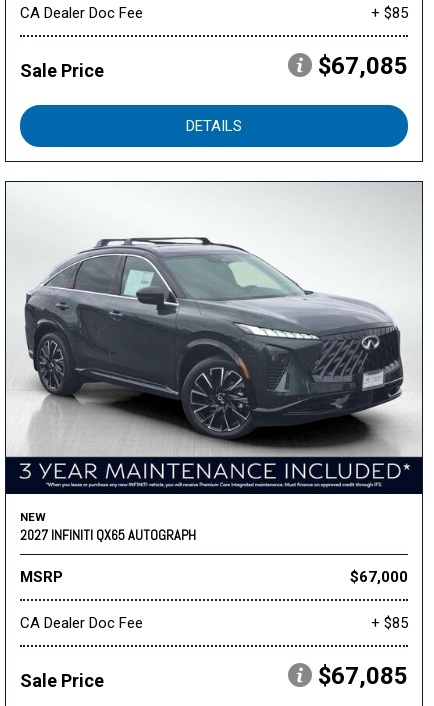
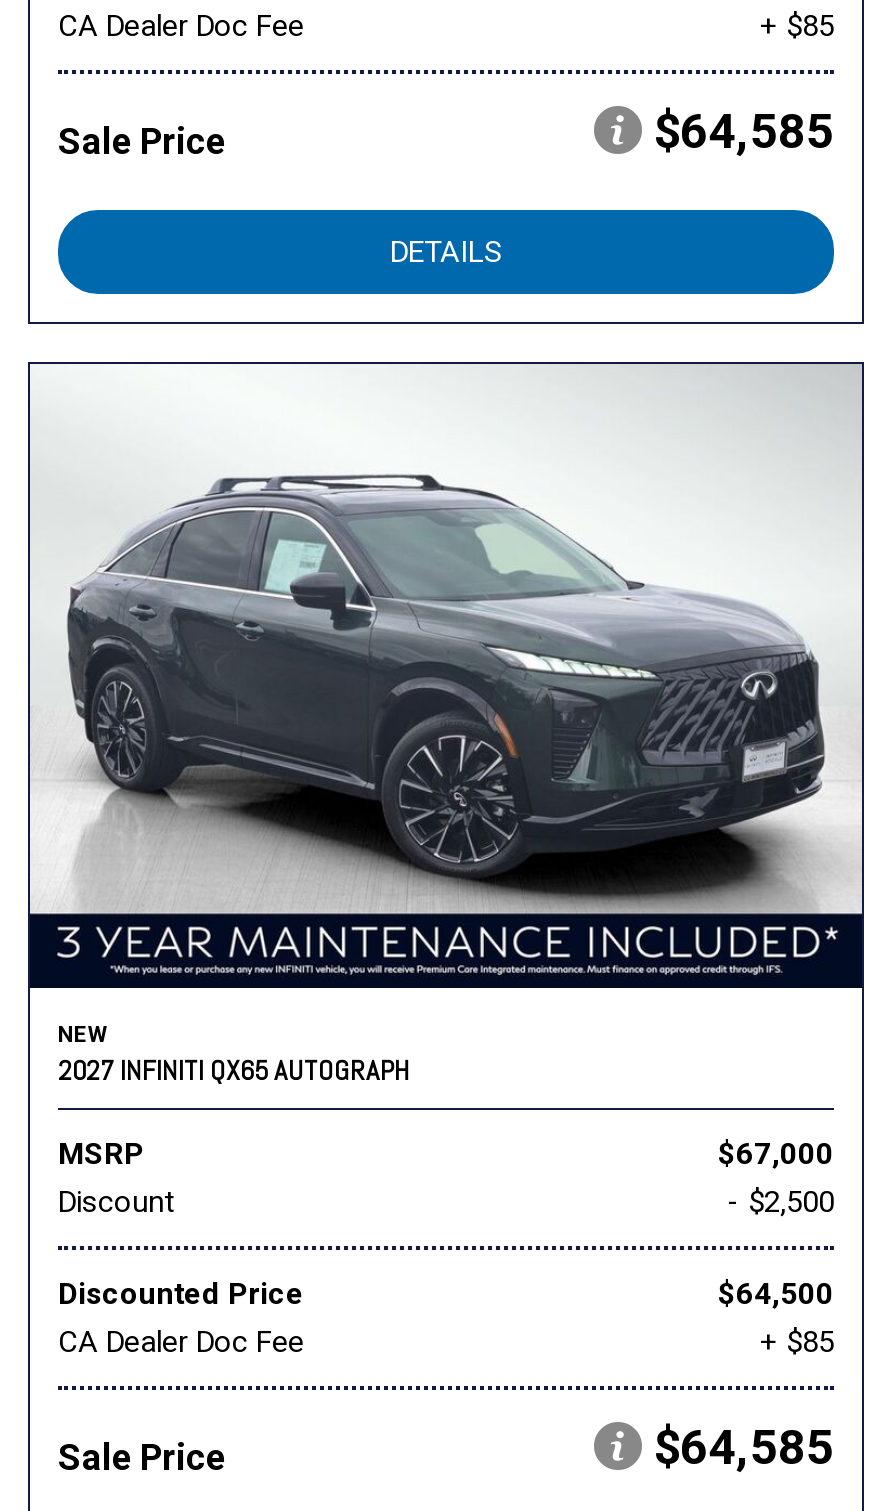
[318,52,408,80] $67,085 -> [654,104,834,160] $64,585
none -> [58,1184,834,1312] Discount | - $2,500 | Discounted Price | $64,500
[318,662,408,690] $67,085 -> [654,1420,834,1476] $64,585

